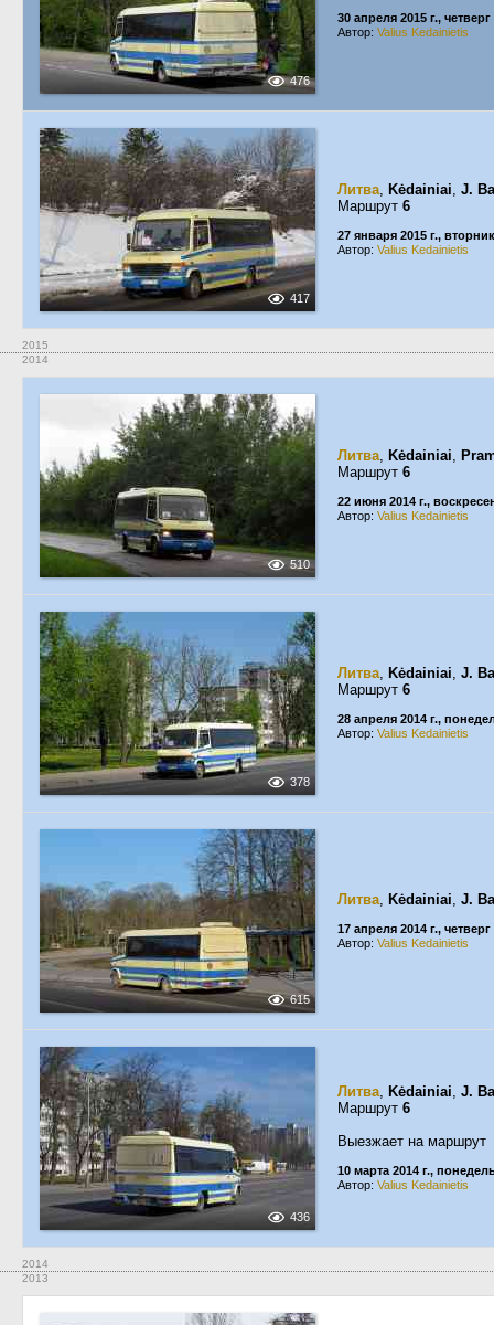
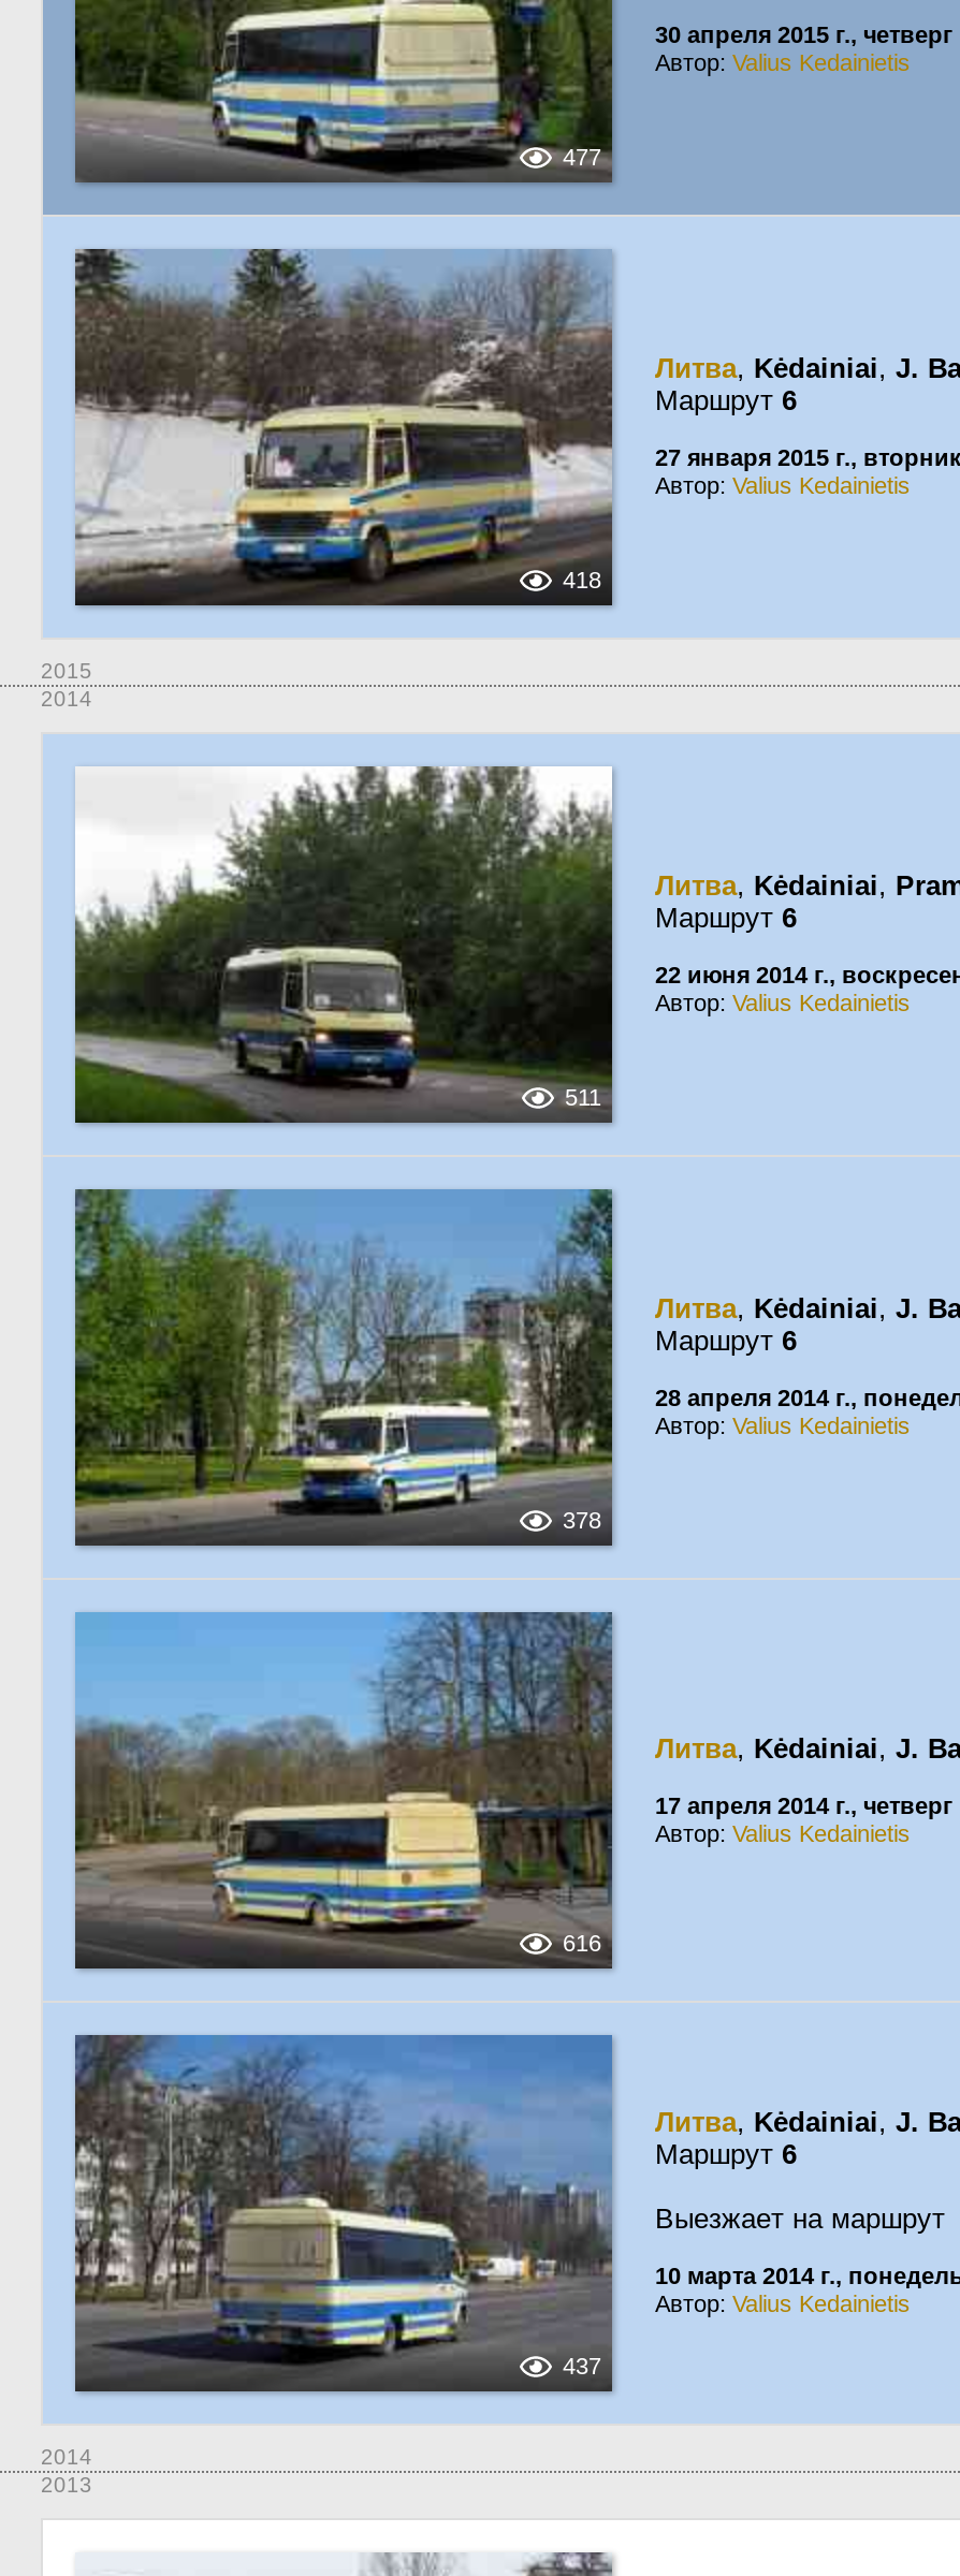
[290,74,310,87] 476 -> [563,144,601,170] 477
[290,291,310,305] 417 -> [563,567,601,592] 418
[290,558,310,571] 510 -> [565,1084,601,1110] 511
[290,993,310,1006] 615 -> [563,1930,601,1956] 616
[290,1210,310,1223] 436 -> [563,2353,601,2379] 437

